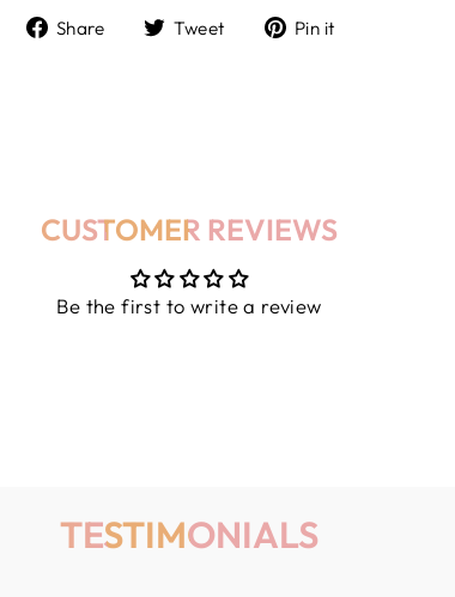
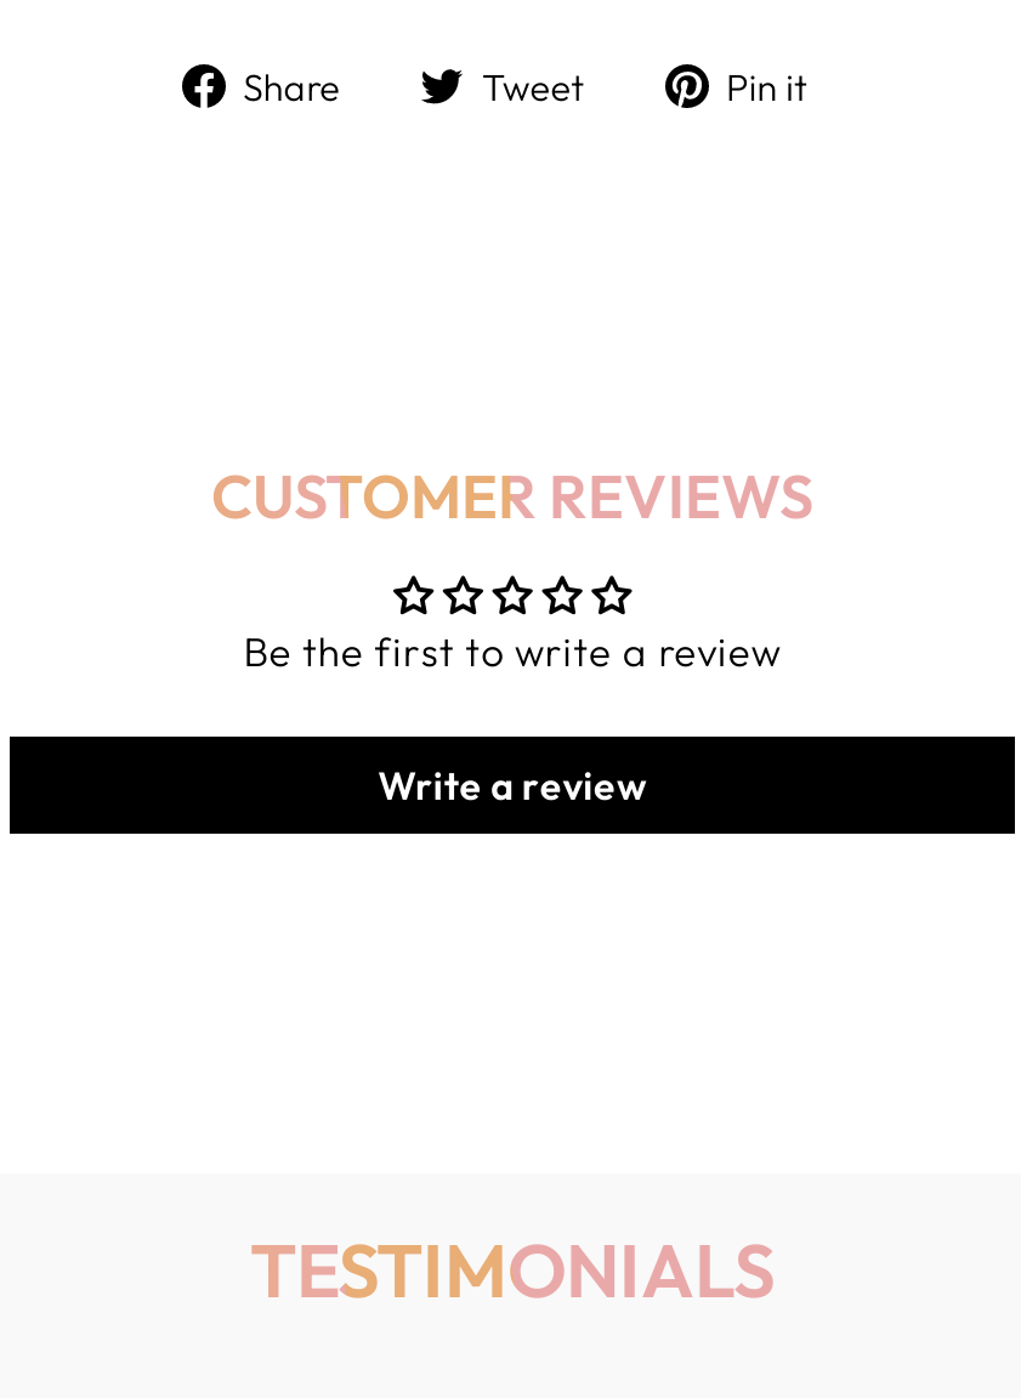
none -> [378,760,647,808] Write a review

